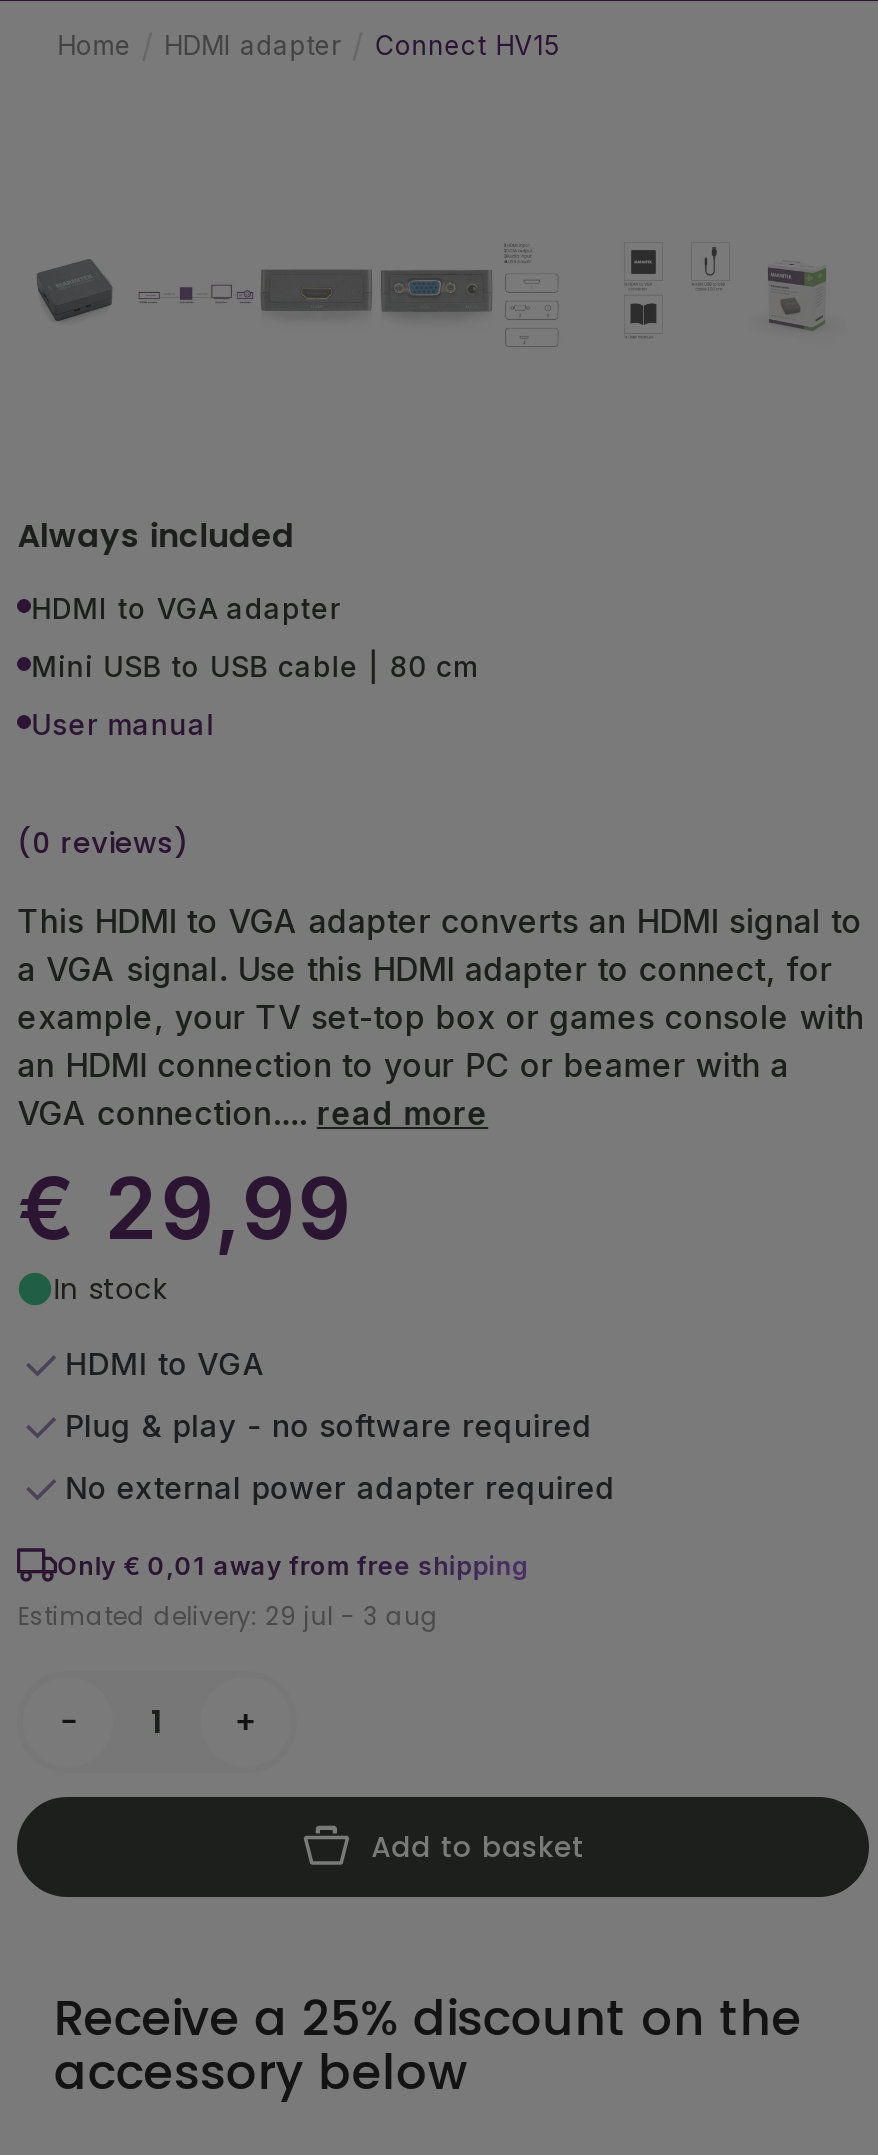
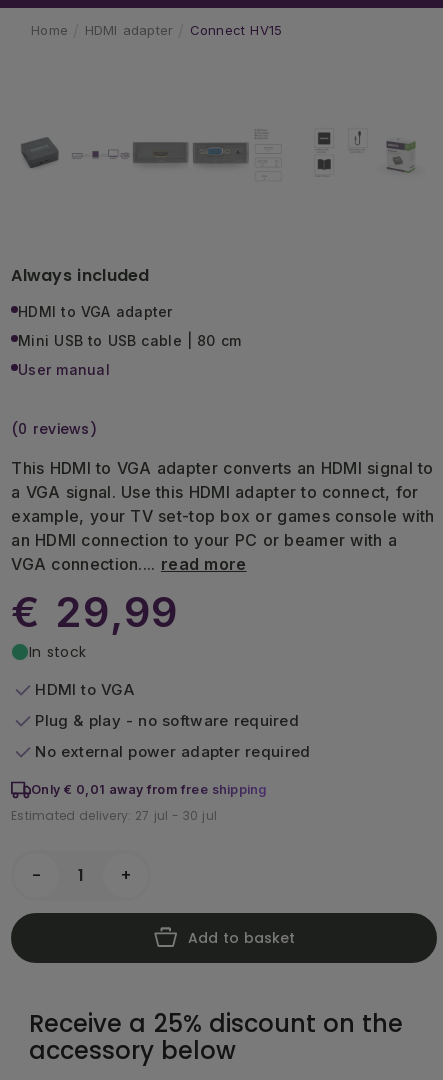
[17,1599,439,1633] Estimated delivery: 29 jul - 3 aug -> [11,807,217,824] Estimated delivery: 27 jul - 30 jul

